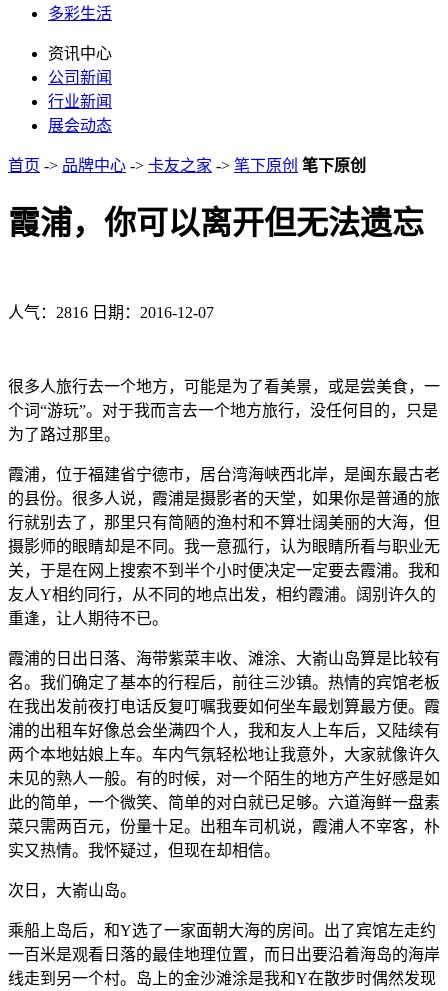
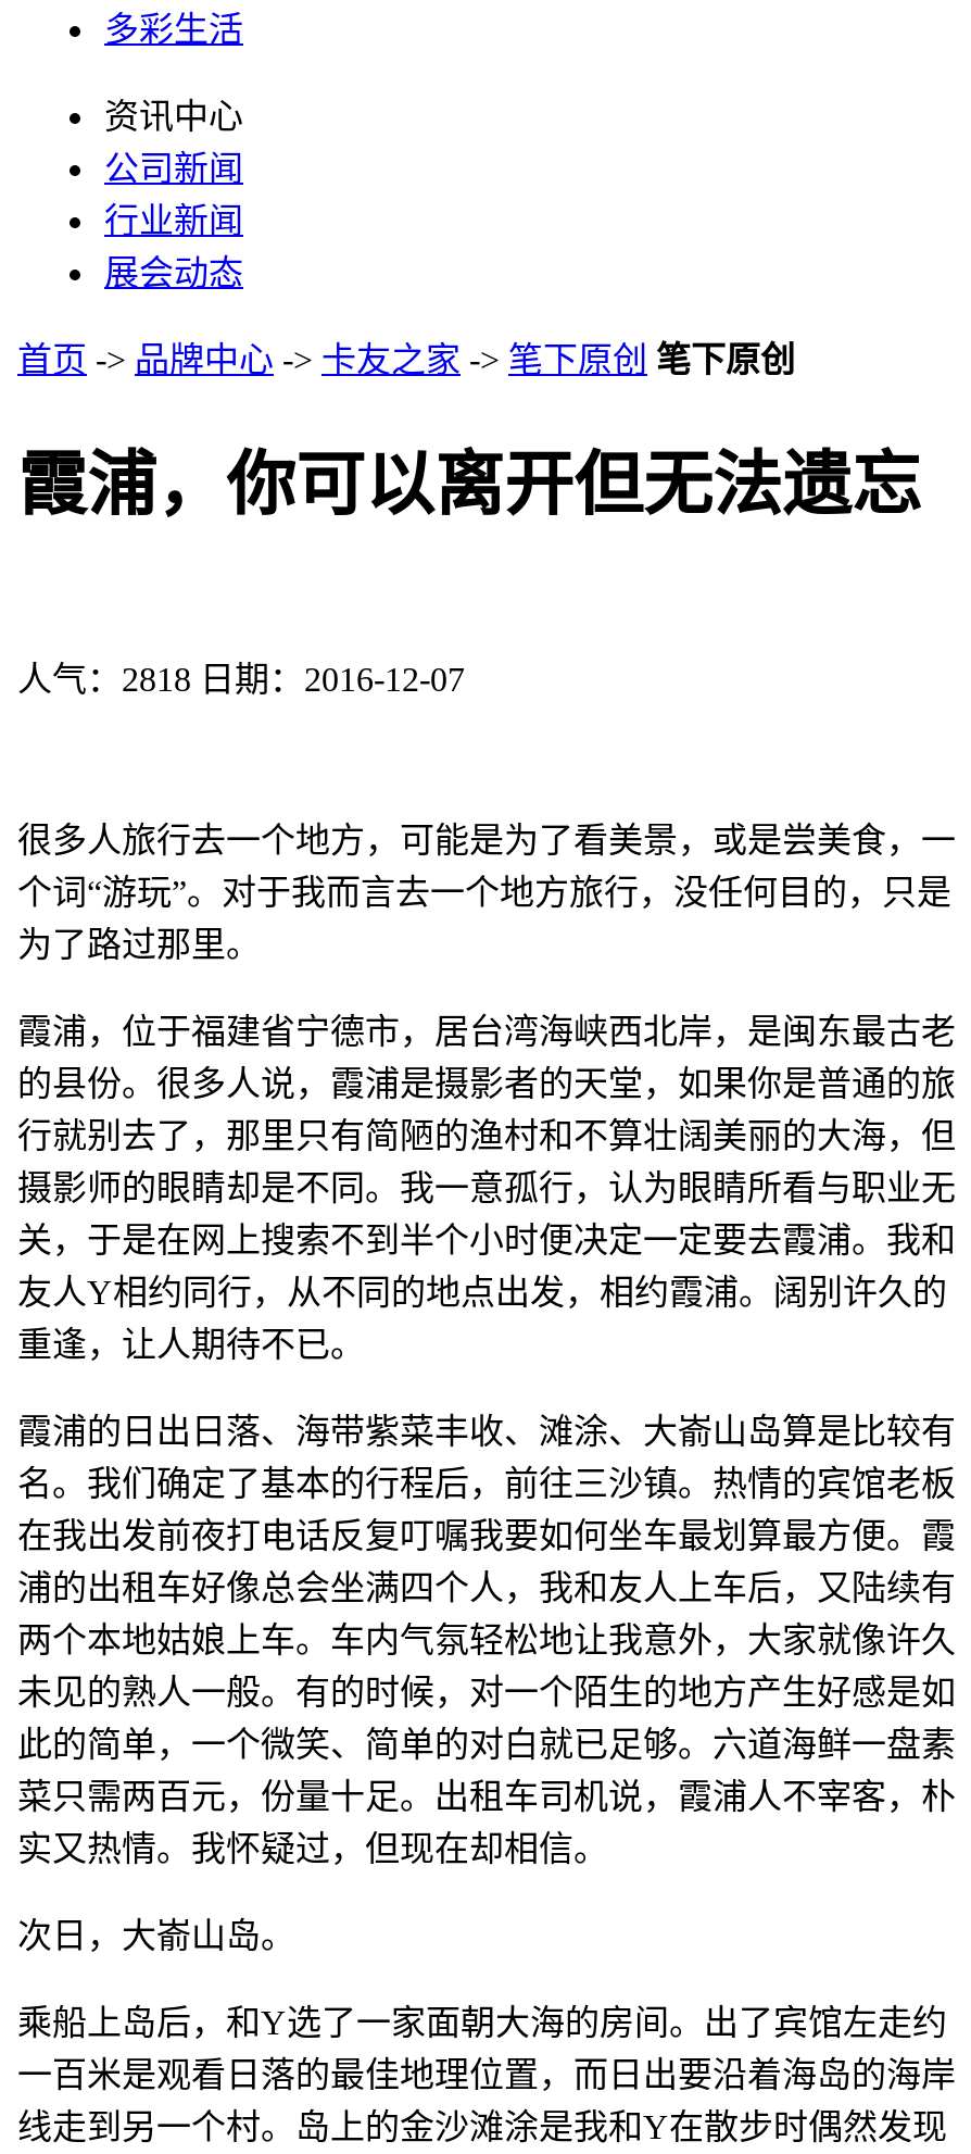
[8,304,214,321] 人气：2816 日期：2016-12-07 -> [17,661,465,697] 人气：2818 日期：2016-12-07

